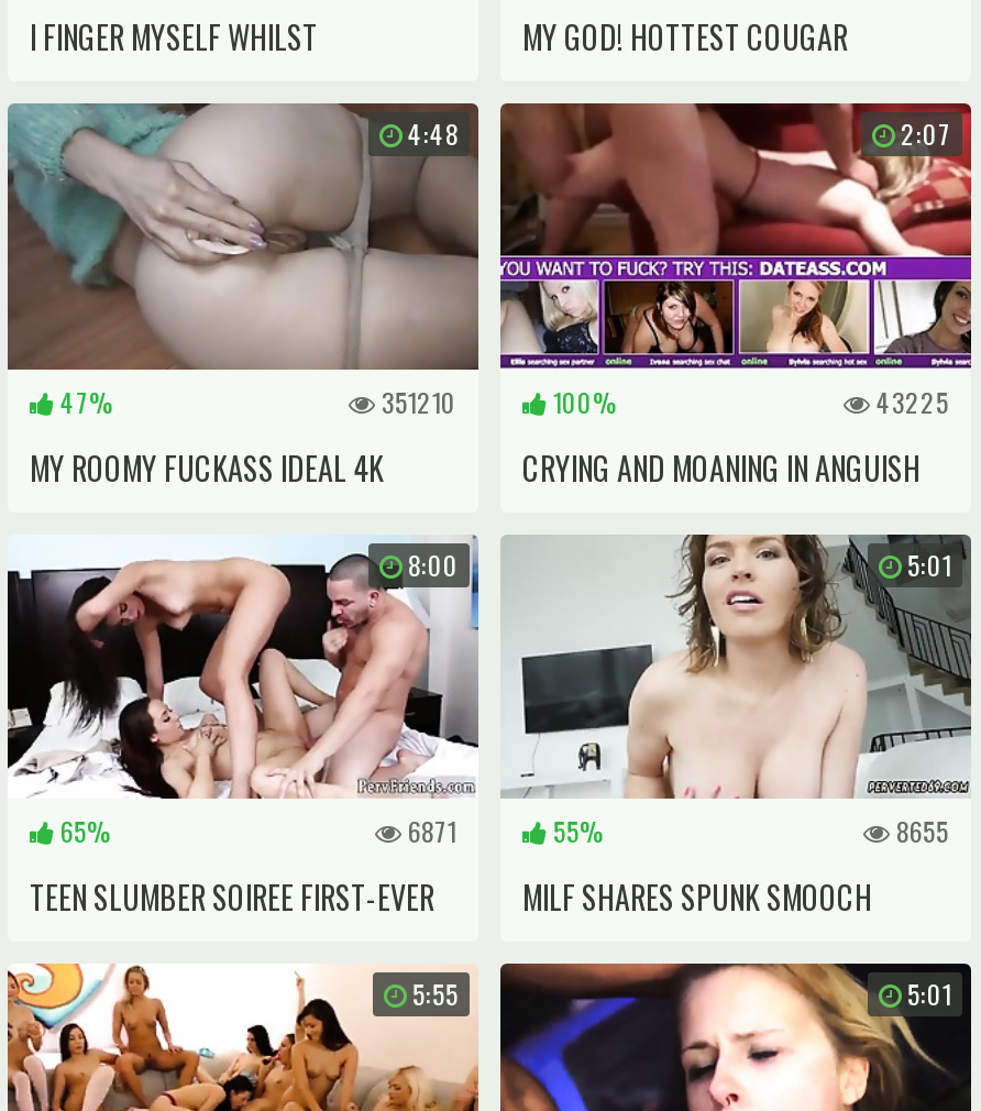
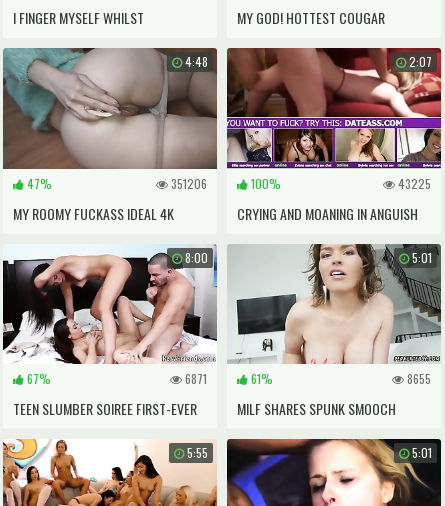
[375,382,456,419] 351210 -> [168,175,207,192] 351206
[54,812,113,849] 65% -> [24,370,51,387] 67%
[547,812,606,849] 55% -> [248,370,273,387] 61%

